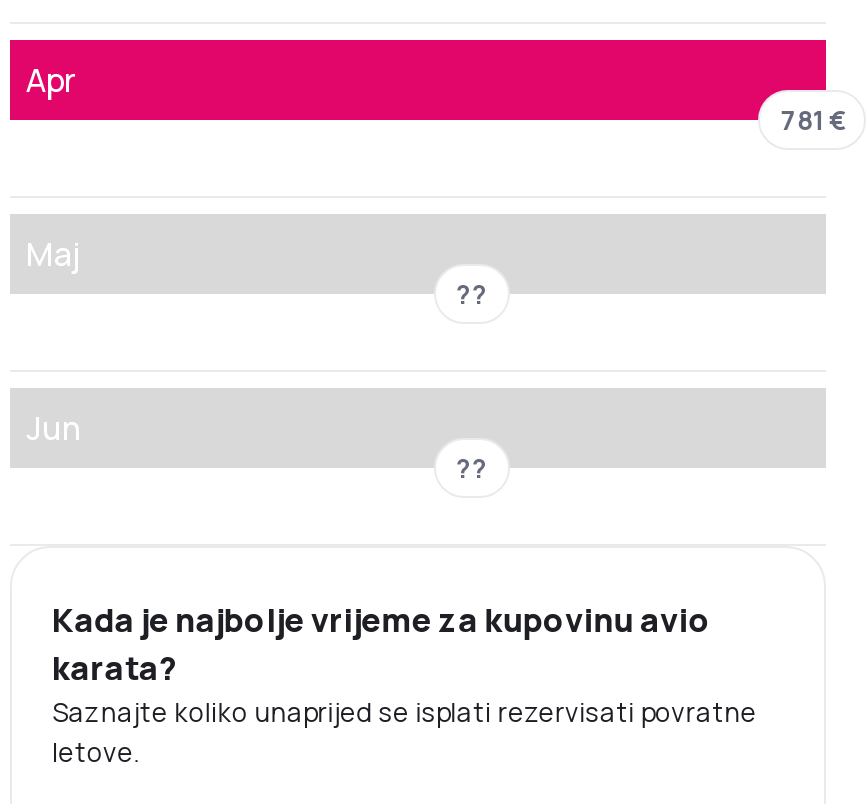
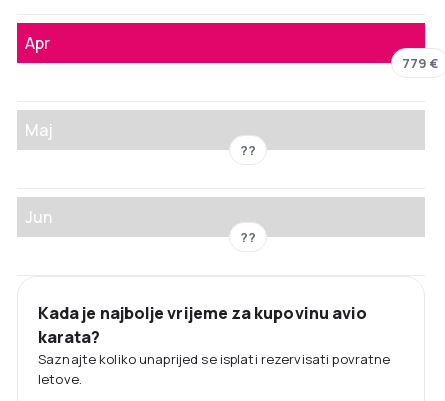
[781,102,845,138] 781 € -> [402,54,438,72] 779 €

